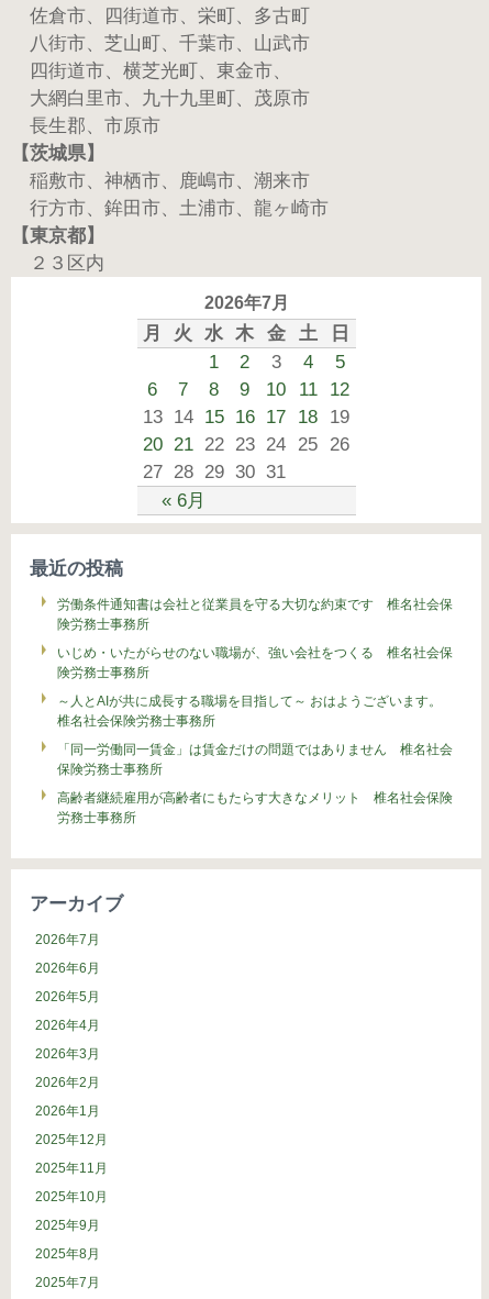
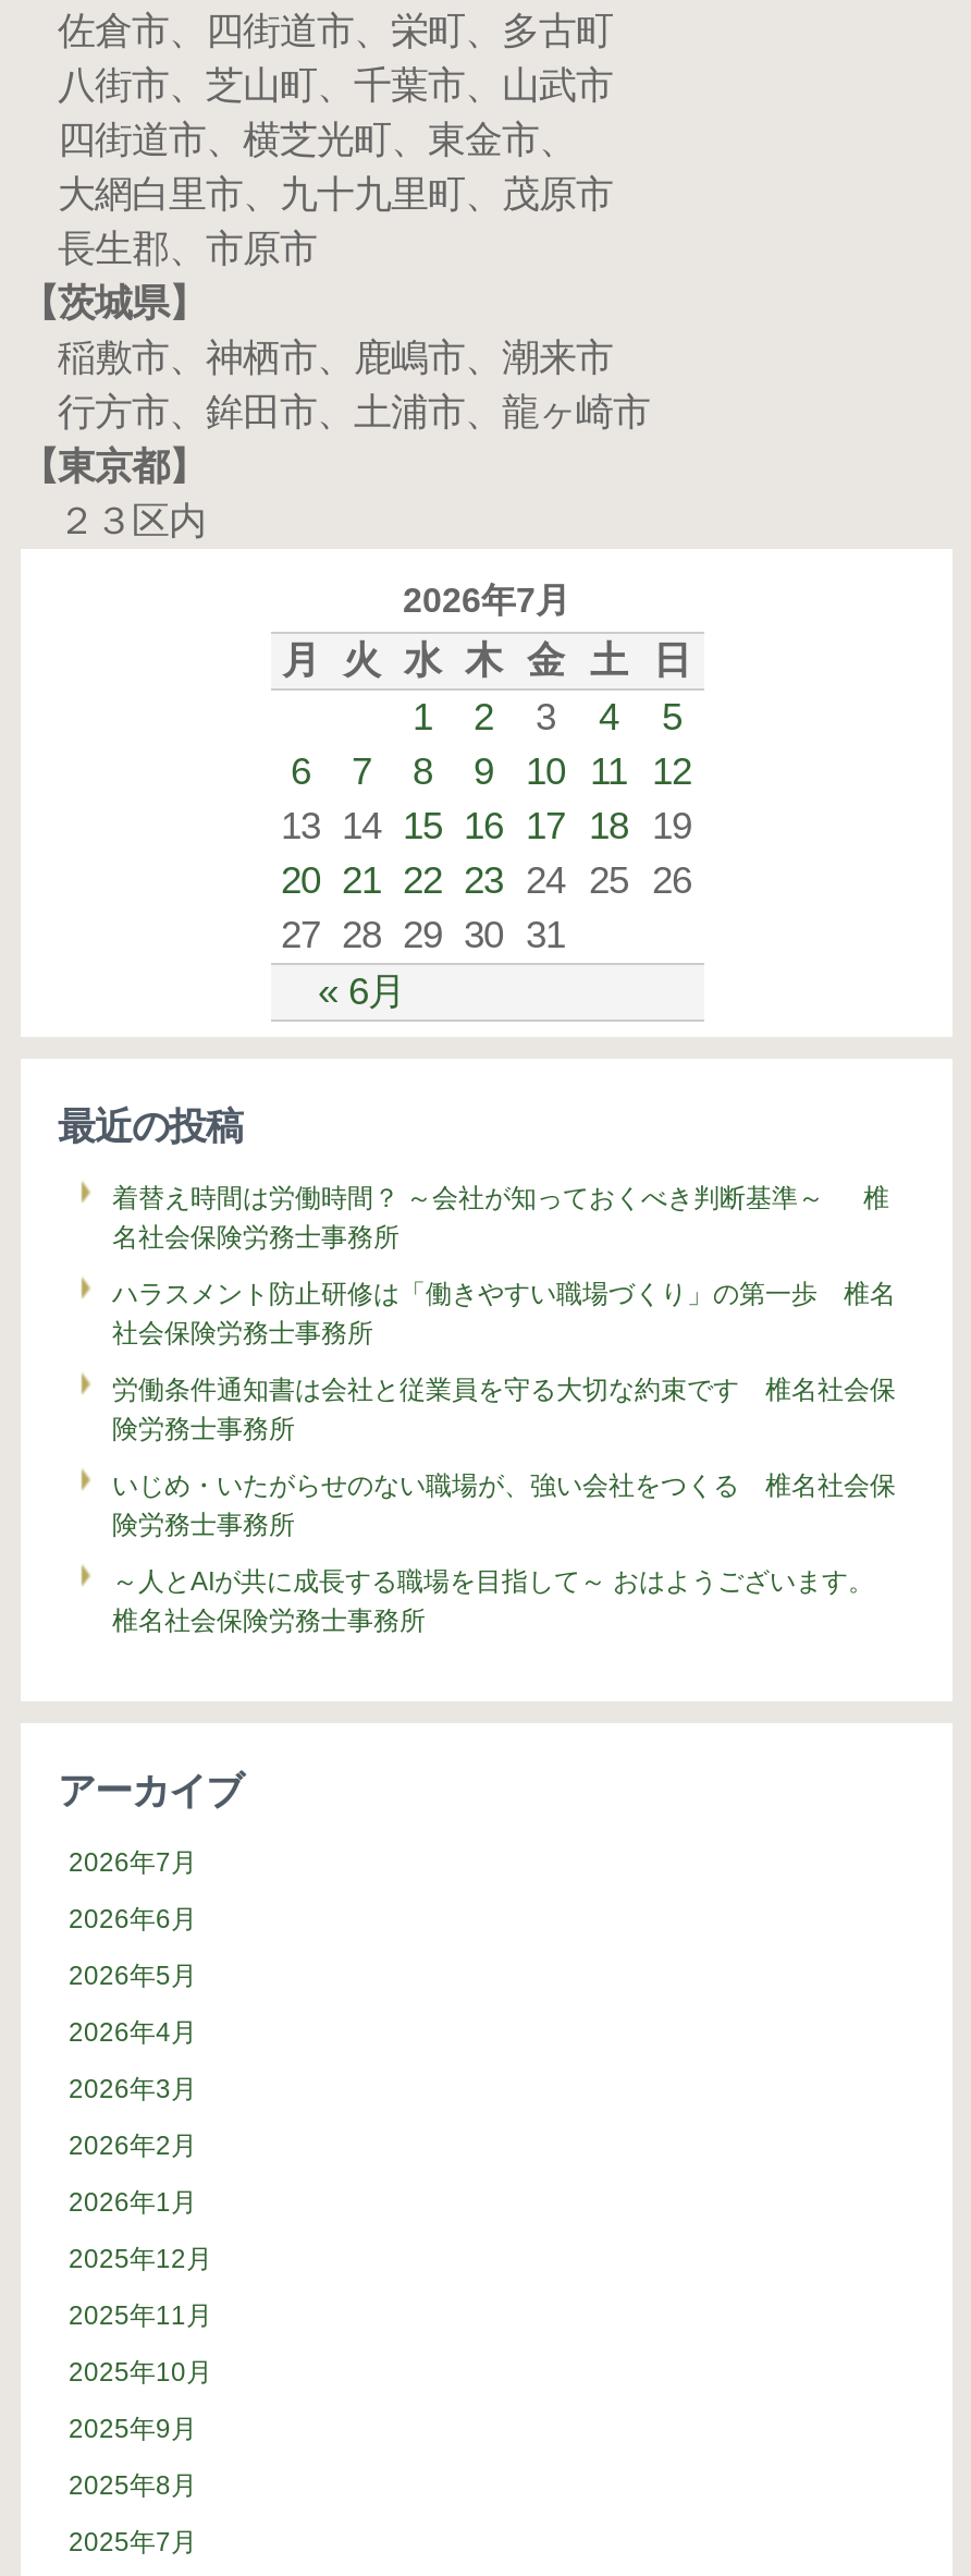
none -> [112,1182,896,1348] 着替え時間は労働時間？ ～会社が知っておくべき判断基準～ 椎 | 名社会保険労務士事務所 | ハラスメント防止研修は「働きやすい職場づくり」の第一歩 椎名 | 社会保険労務士事務所
moved [57,596,453,728] -> [112,1374,896,1635]: 労働条件通知書は会社と従業員を守る大切な約束です 椎名社会保 | 険労務士事務所 | いじめ・いたがらせのない職場が、強い会社をつくる 椎名社会保 | 険労務士事務所 | ～人とAIが共に成長する職場を目指して～ おはようございます。 | 椎名社会保険労務士事務所
[57,741,453,825] 「同一労働同一賃金」は賃金だけの問題ではありません 椎名社会 | 保険労務士事務所 | 高齢者継続雇用が高齢者にもたらす大きなメリット 椎名社会保険 | 労務士事務所 -> none

